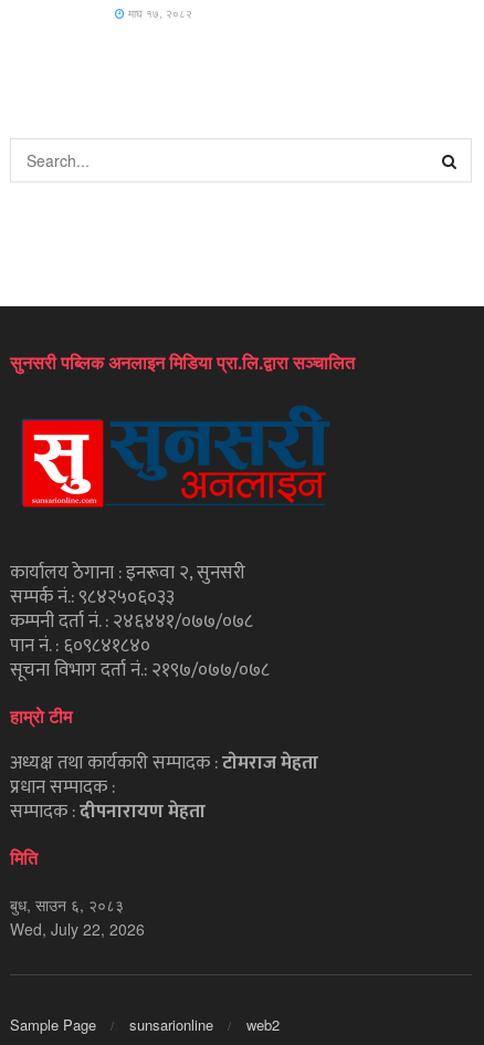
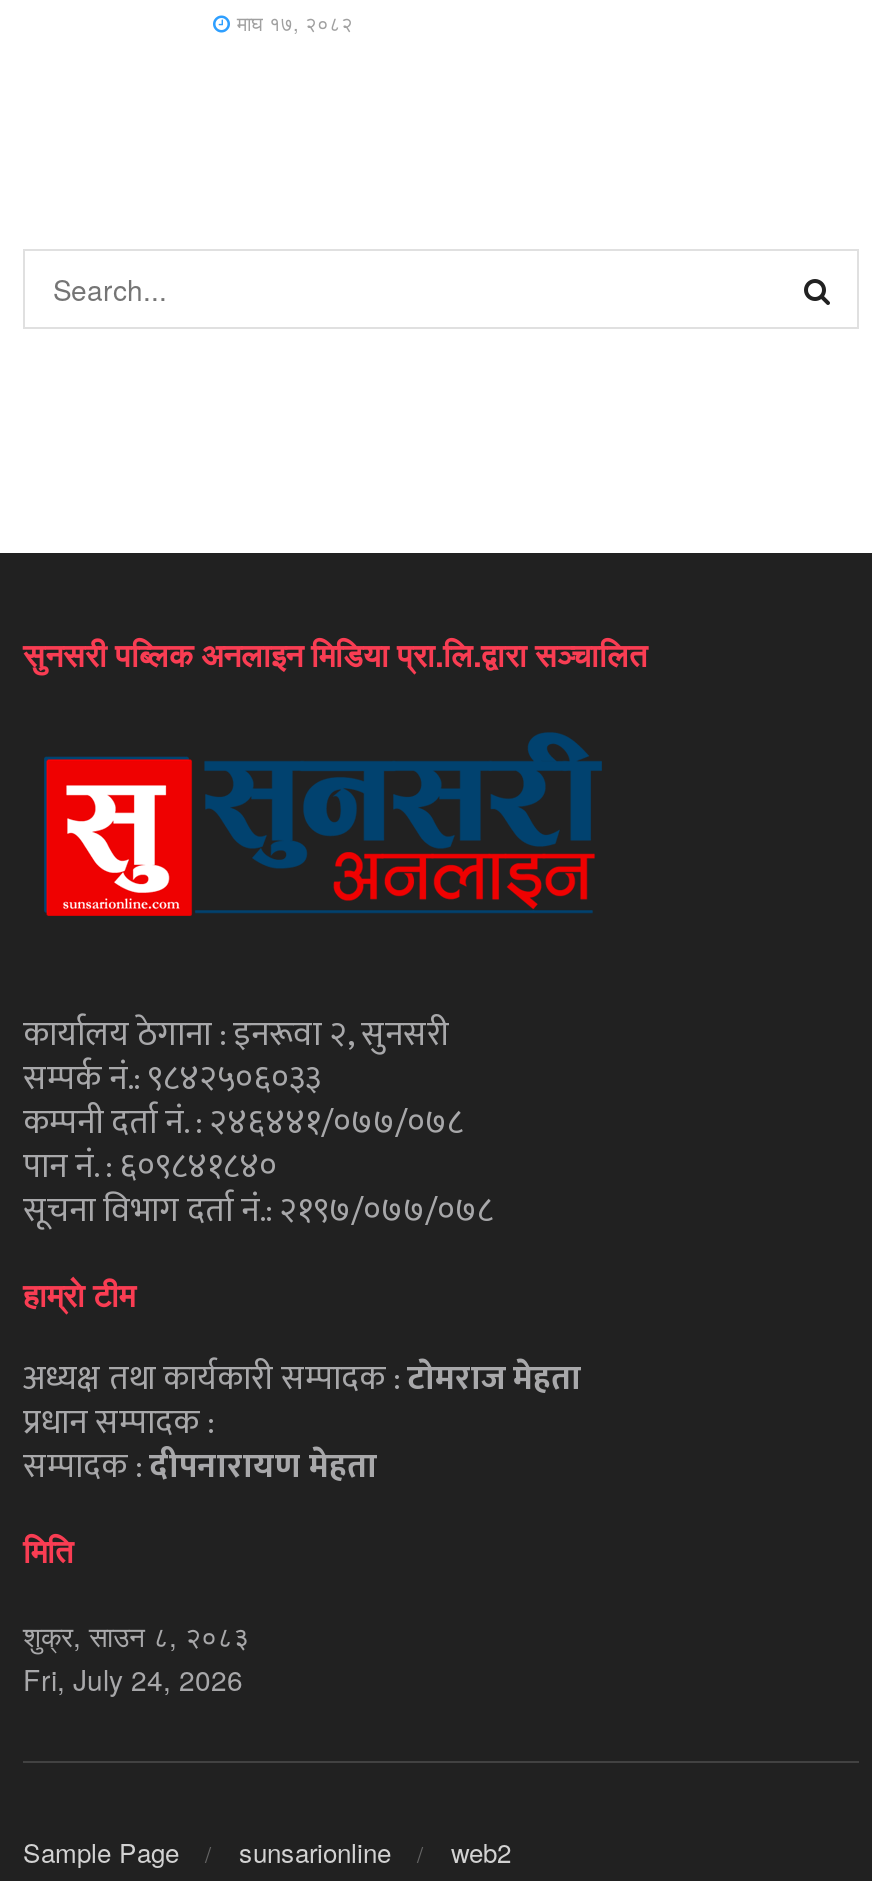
[10,893,124,915] बुध, साउन ६, २०८३ -> [23,1614,249,1654] शुक्र, साउन ८, २०८३
[10,917,145,939] Wed, July 22, 2026 -> [23,1658,243,1698] Fri, July 24, 2026

